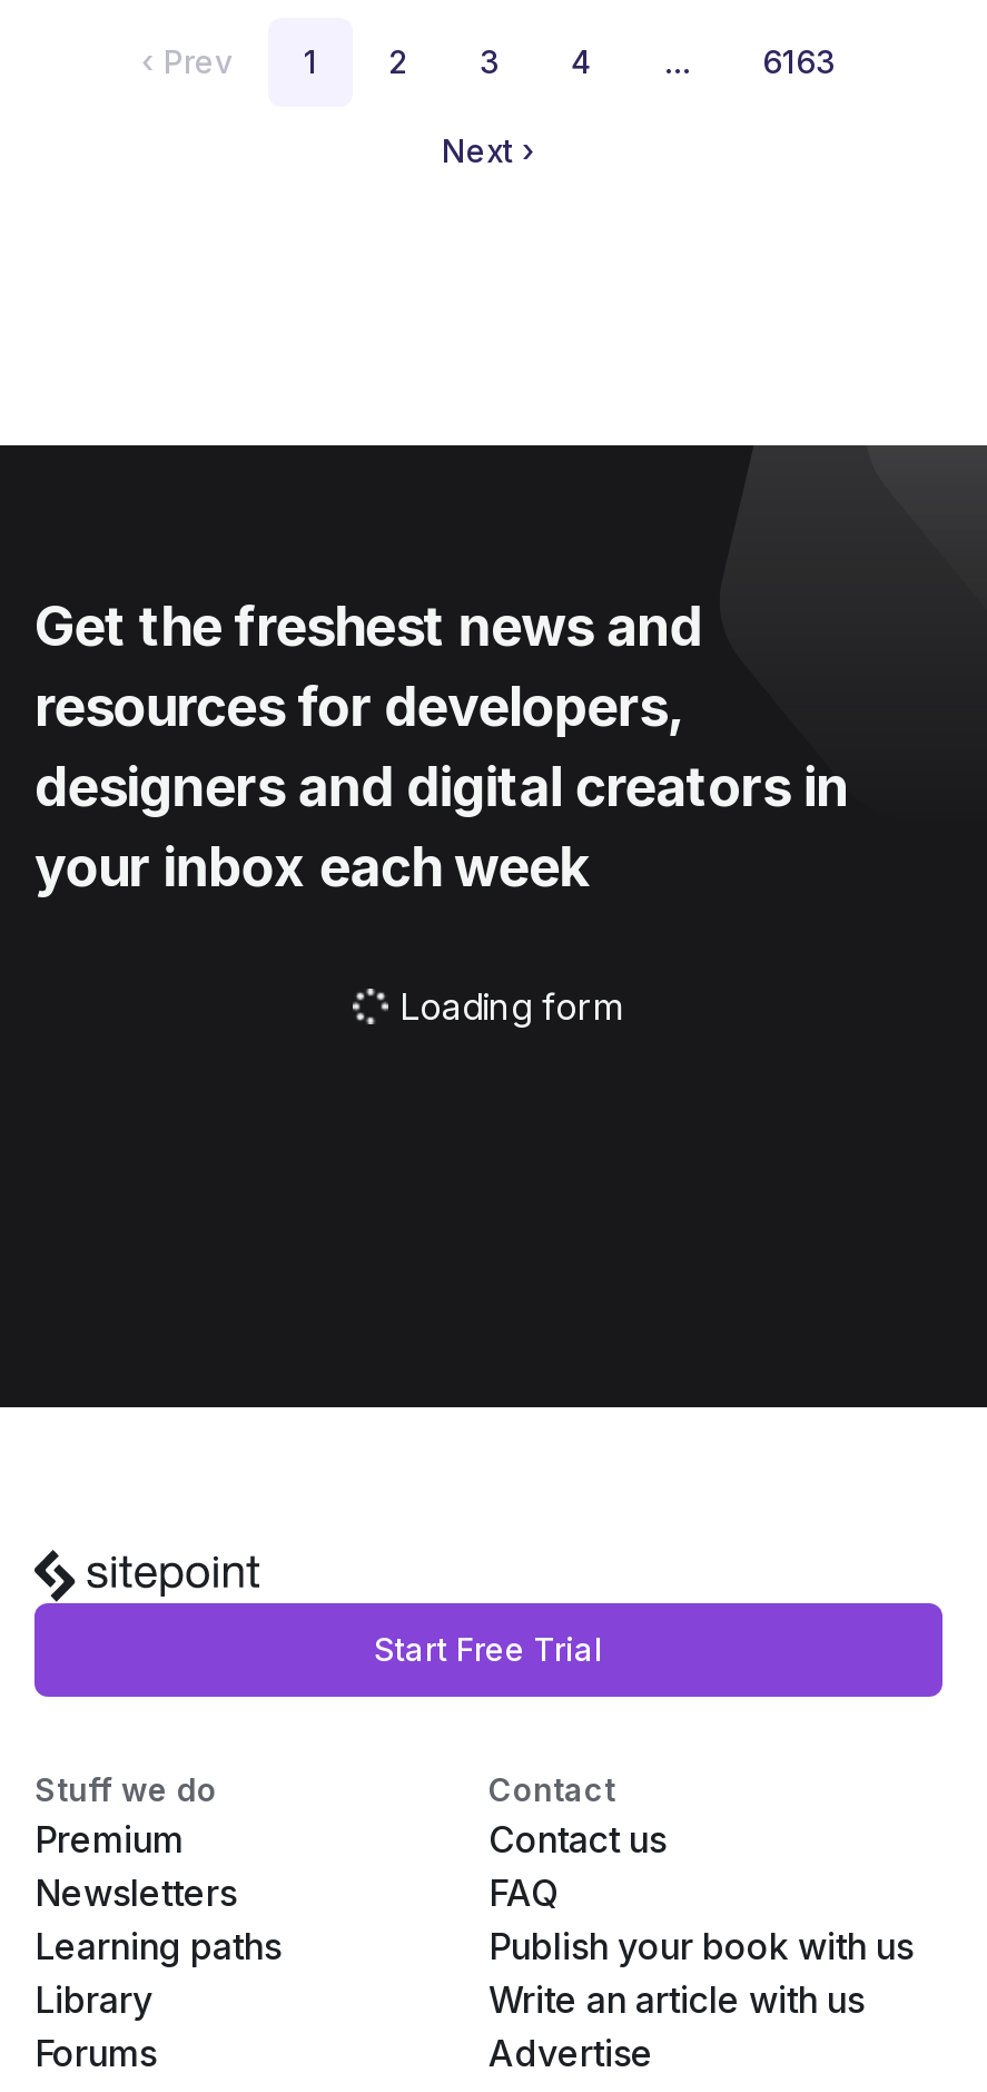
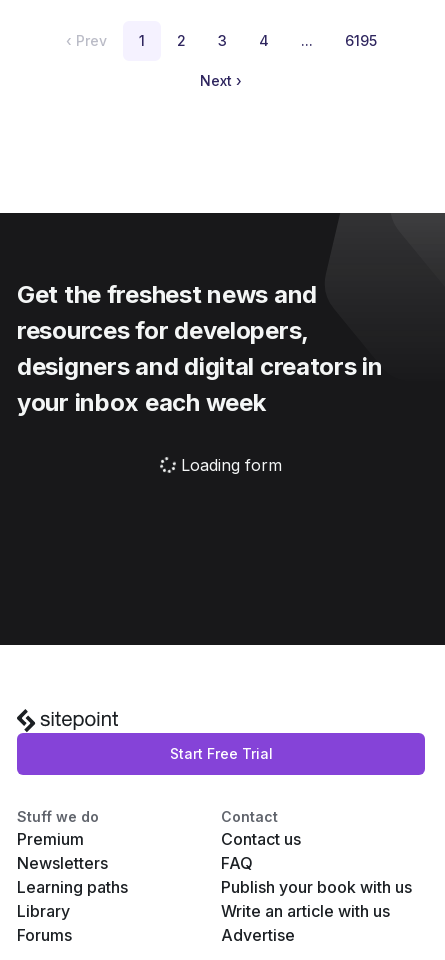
[762,42,836,80] 6163 -> [344,32,376,49] 6195

